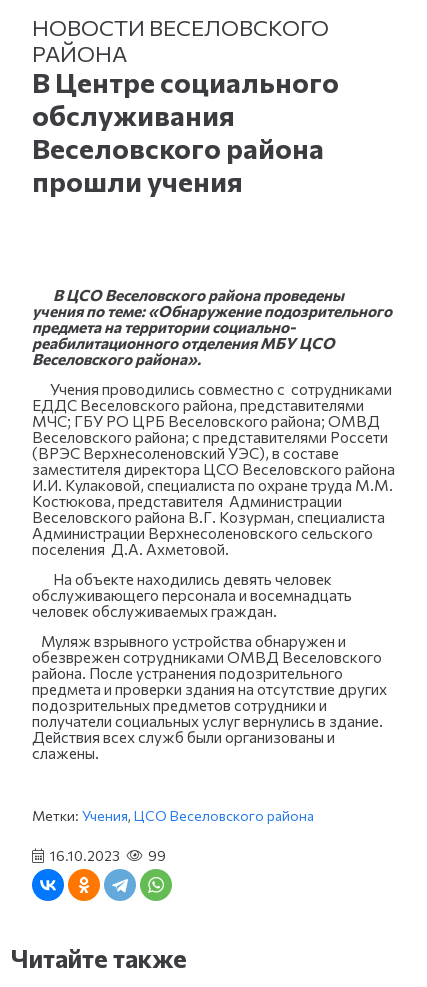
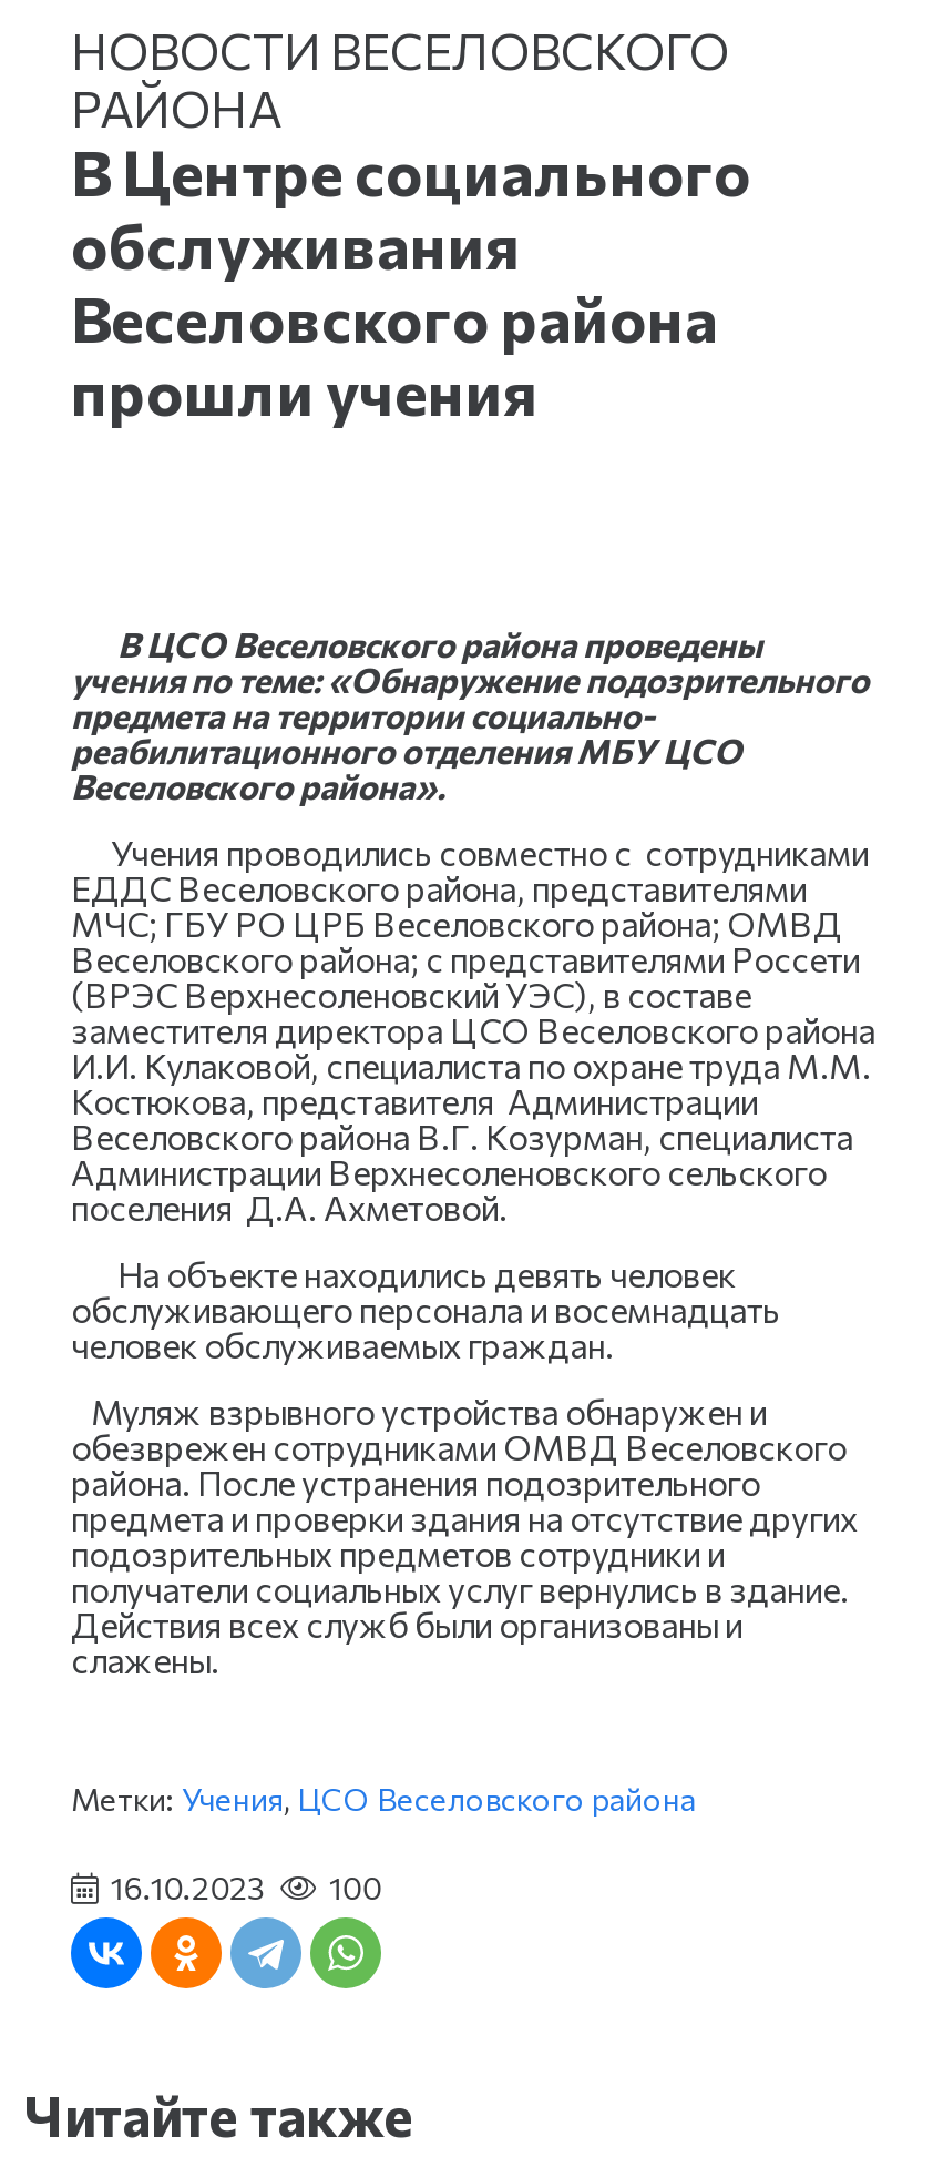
[50,847,166,864] 16.10.2023 99 -> [110,1869,382,1906] 16.10.2023 100

